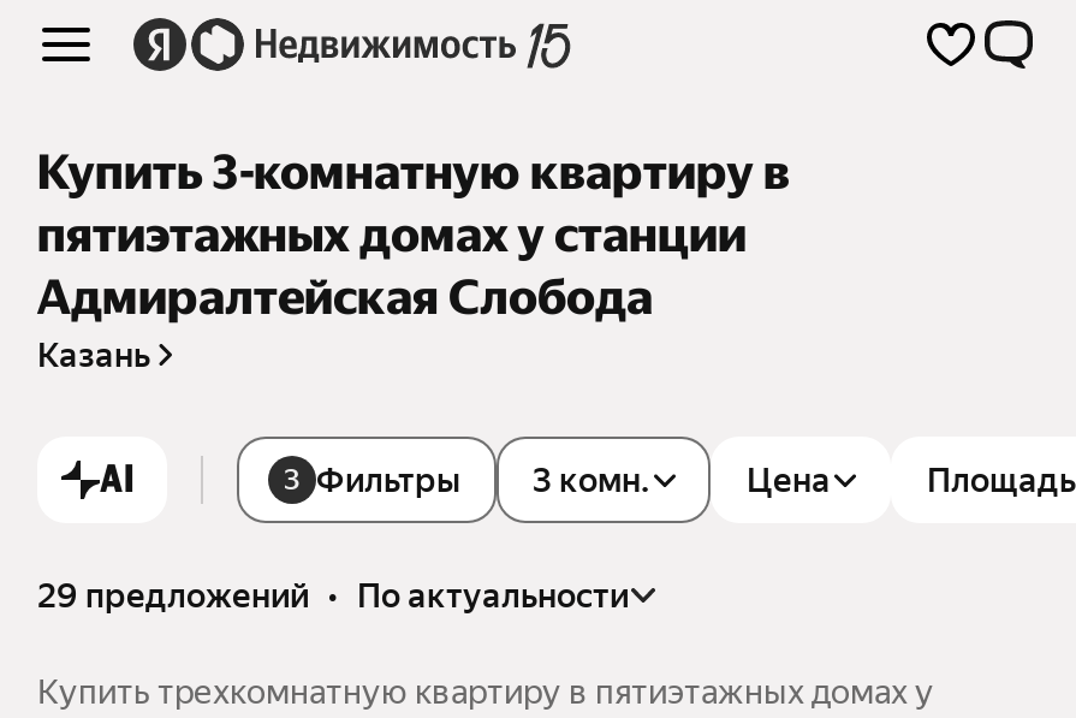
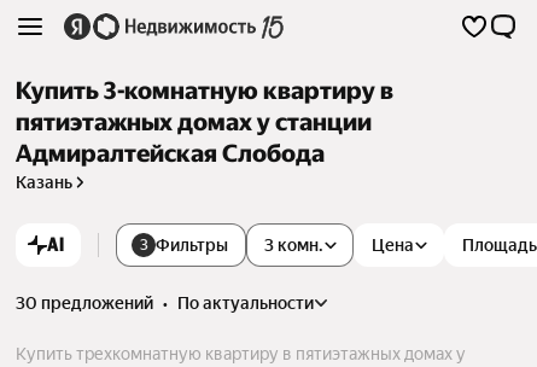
[37,577,629,615] 29 предложений • по актуальности -> [16,294,314,313] 30 предложений • по актуальности

